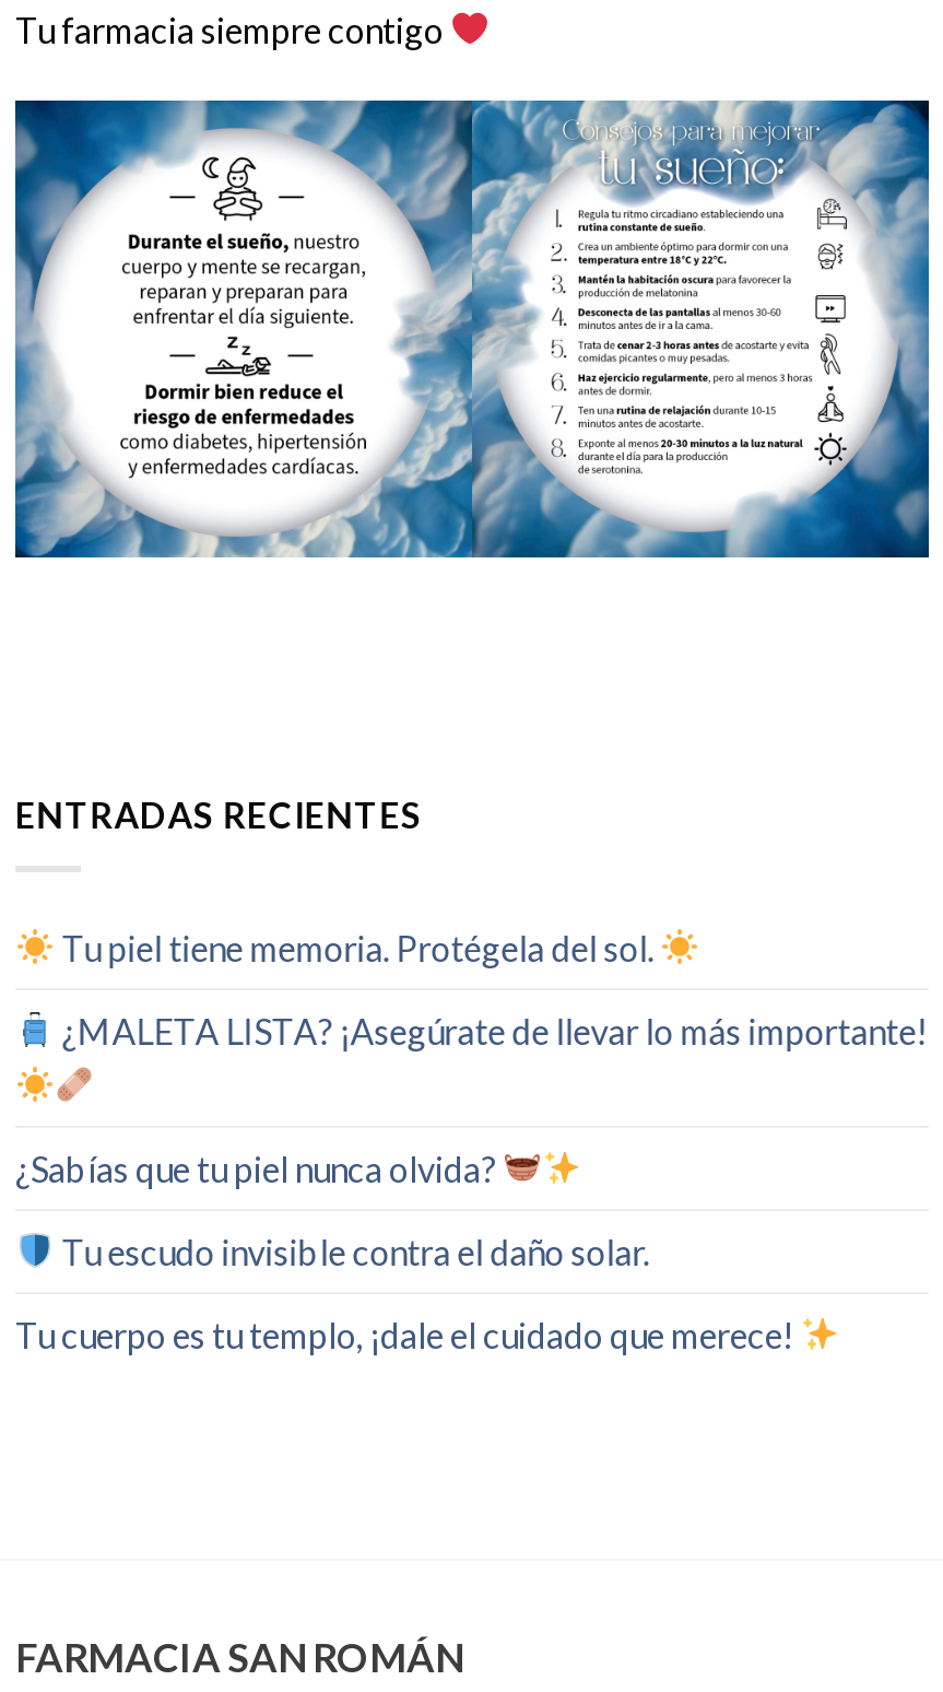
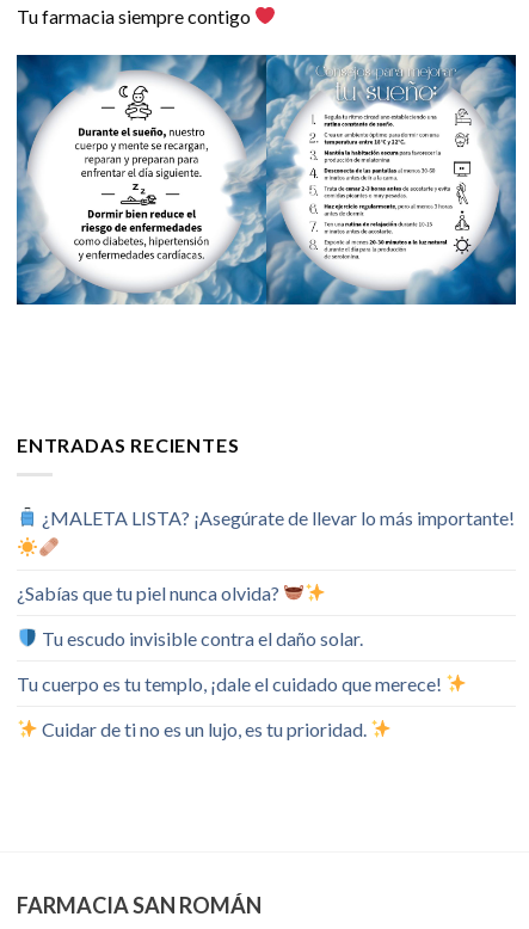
[55,926,660,968] Tu piel tiene memoria. Protégela del sol. -> none
moved [15,1009,927,1355] -> [17,506,515,695]: ¿MALETA LISTA? ¡Asegúrate de llevar lo más importante! | ¿Sabías que tu piel nunca olvida? | Tu escudo invisible contra el daño solar. | Tu cuerpo es tu templo, ¡dale el cuidado que merece!
none -> [38,717,370,740] Cuidar de ti no es un lujo, es tu prioridad.

